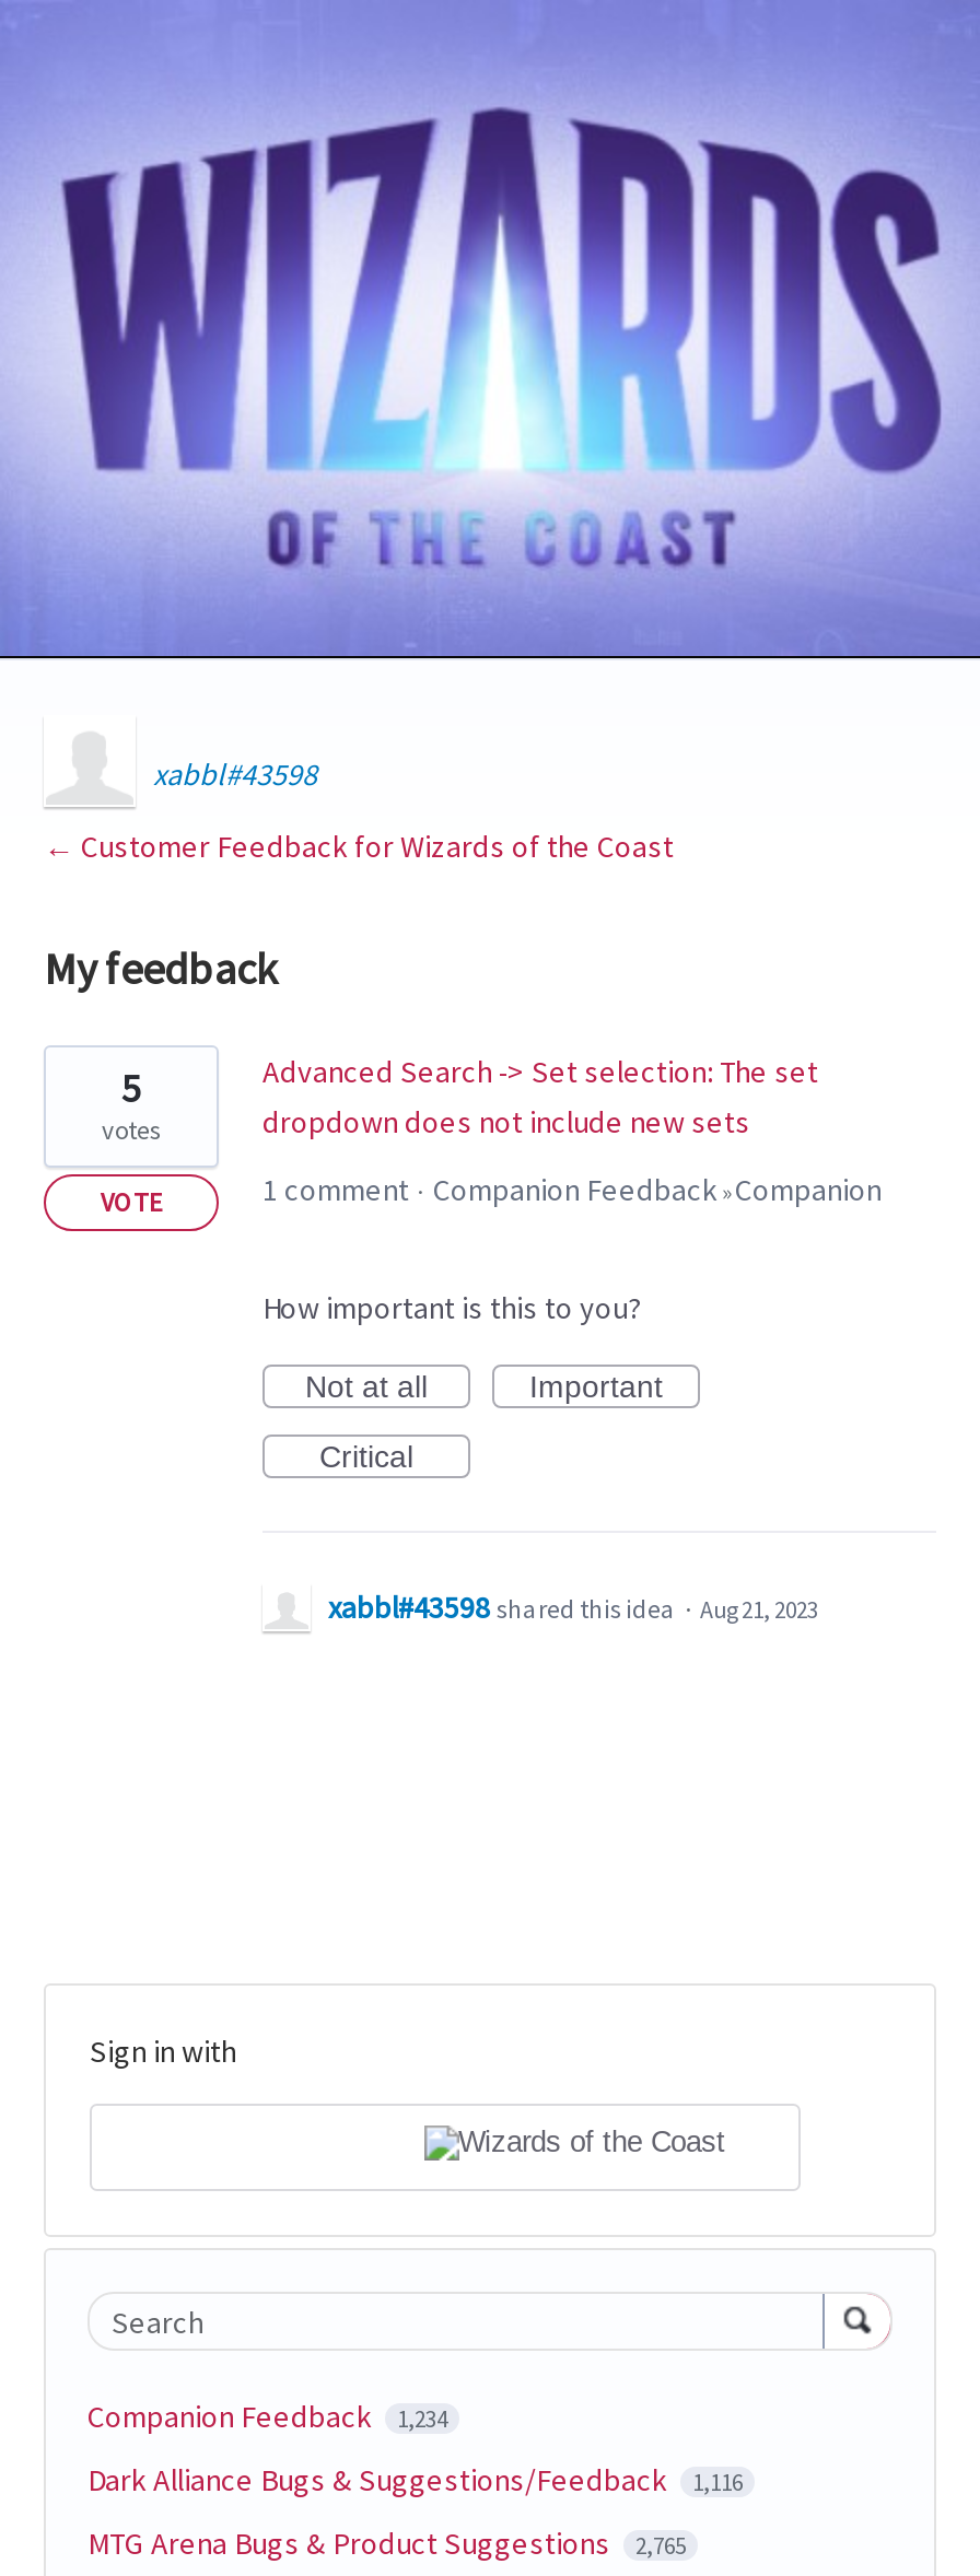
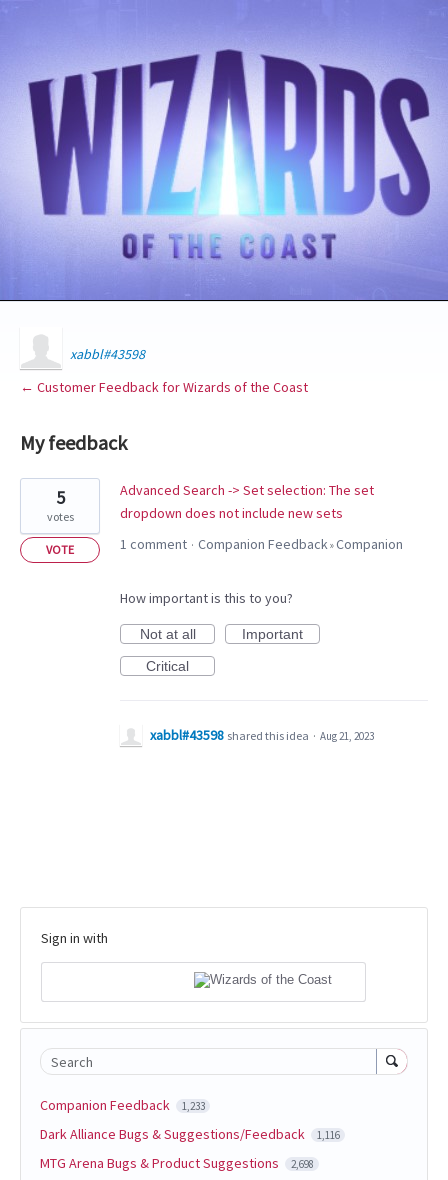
[87,2396,447,2435] Companion Feedback 1,234 -> [40,1096,204,1114] Companion Feedback 1,233
[87,2523,686,2562] MTG Arena Bugs & Product Suggestions 2,765 -> [40,1154,313,1172] MTG Arena Bugs & Product Suggestions 2,698

